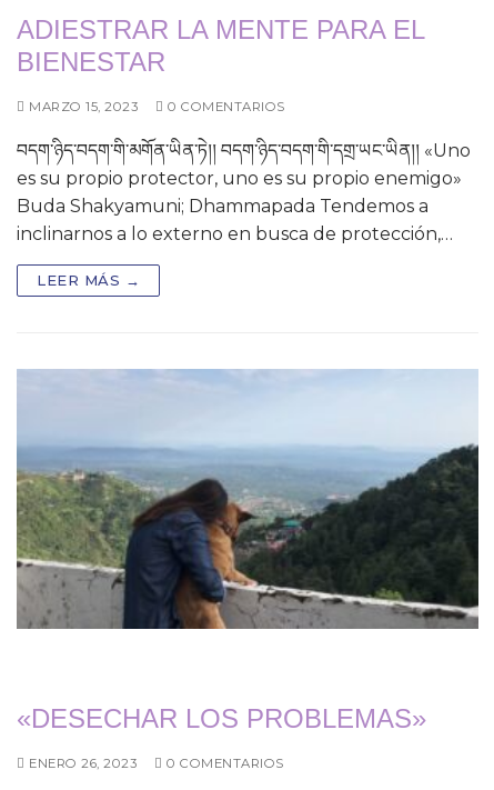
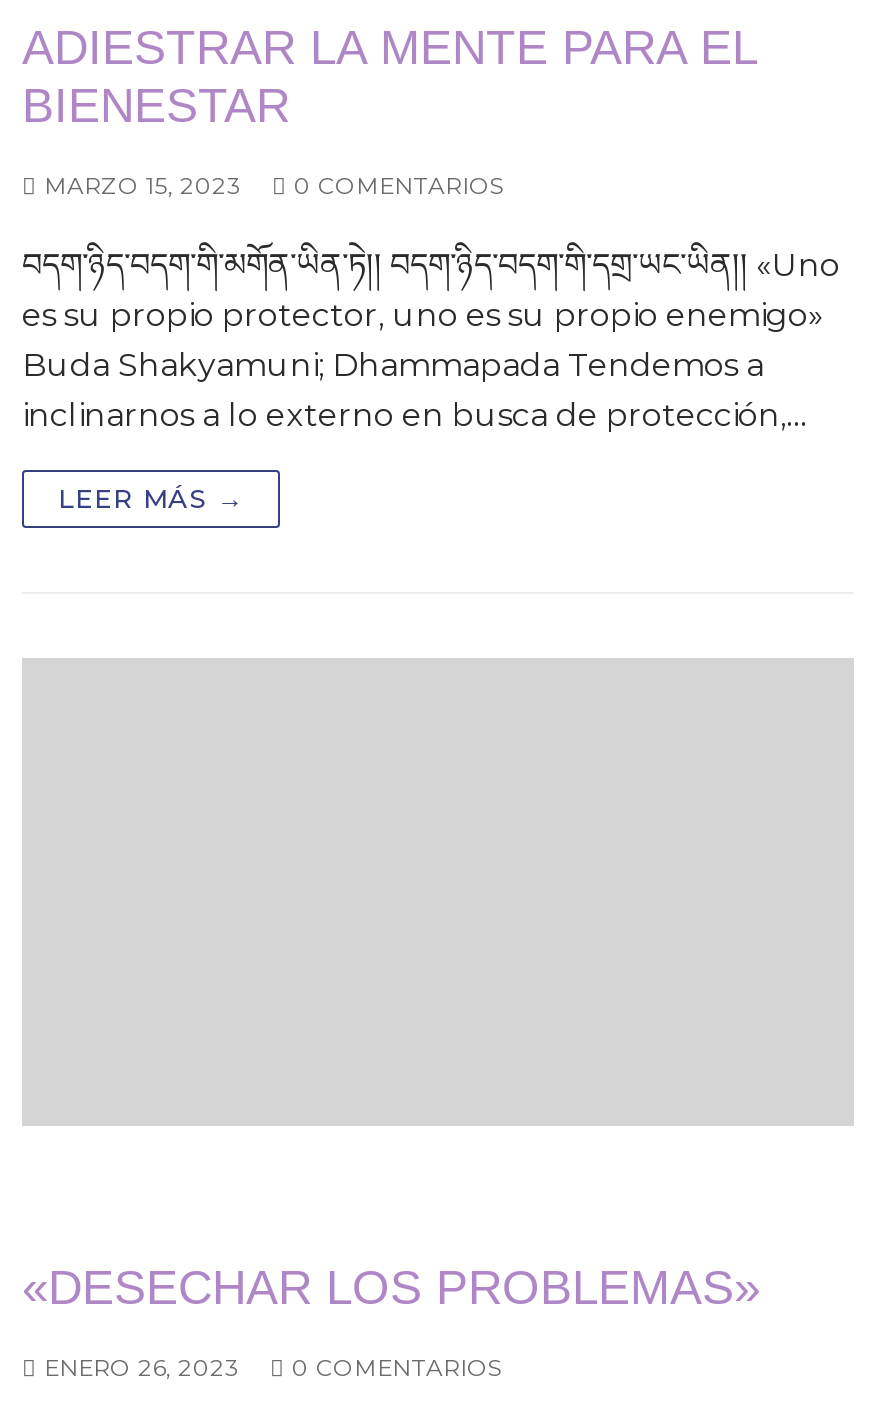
[17,370,480,630] [image] -> none

